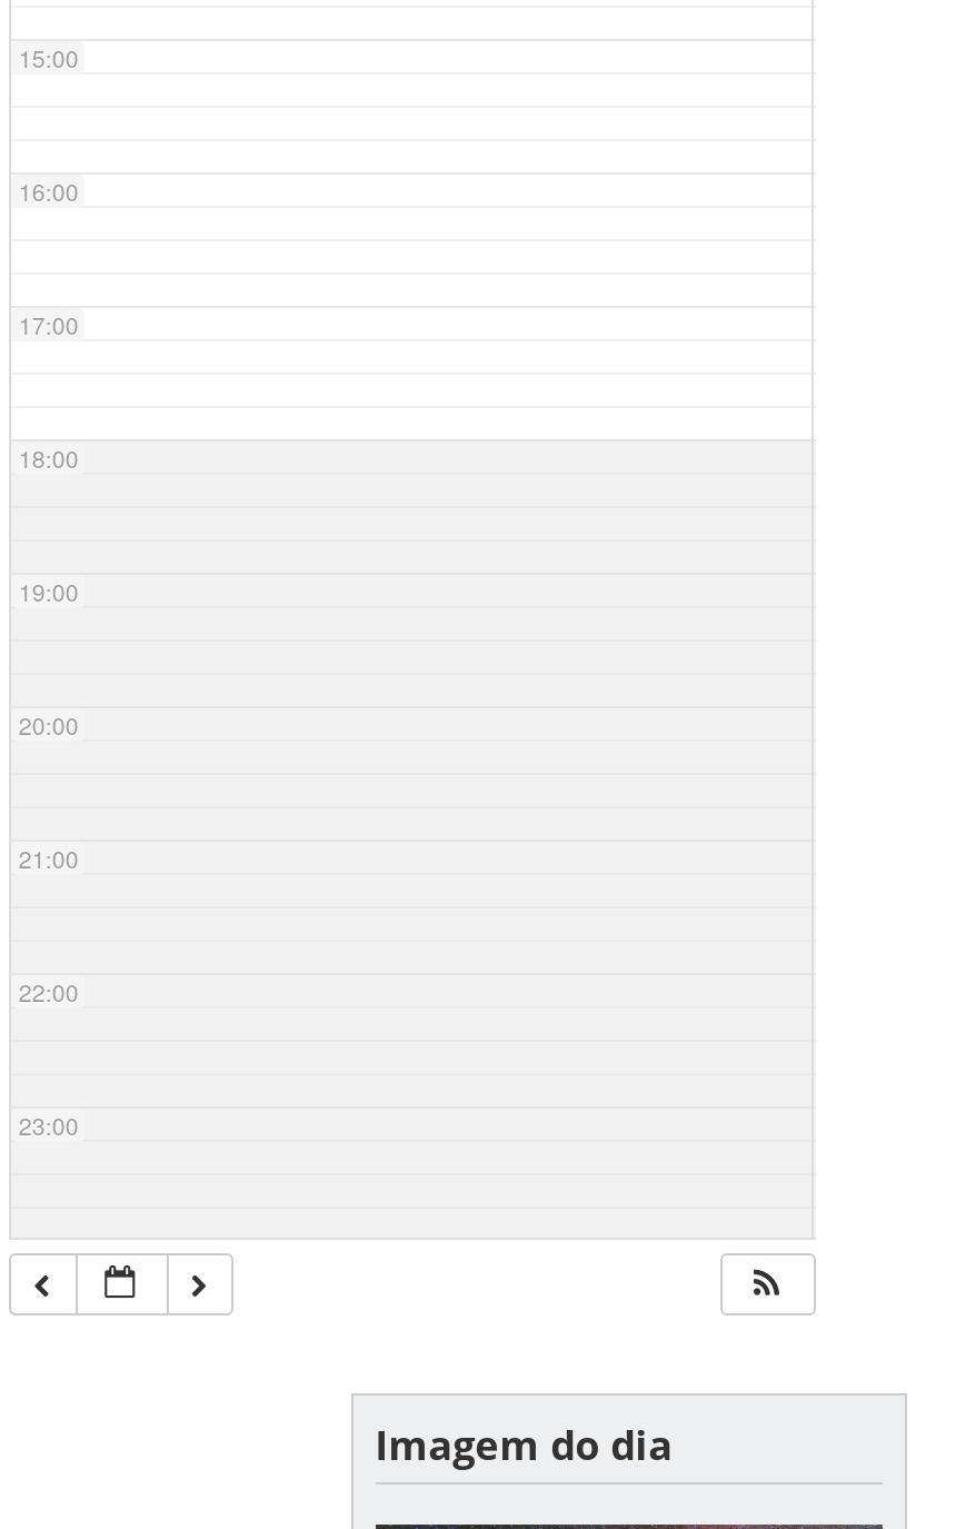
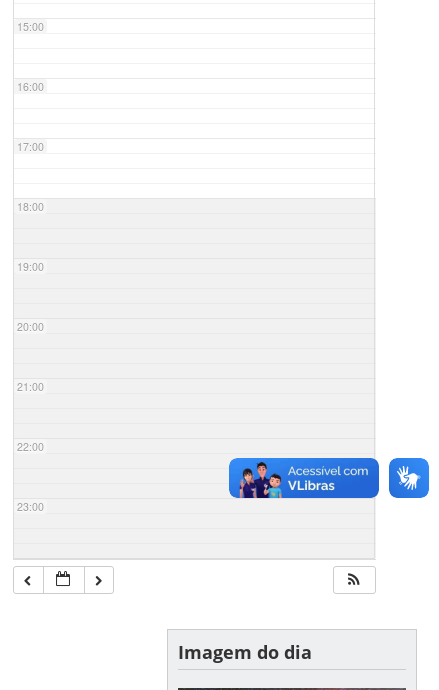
none -> [228,457,380,499] [image]
none -> [388,457,430,499] [image]

